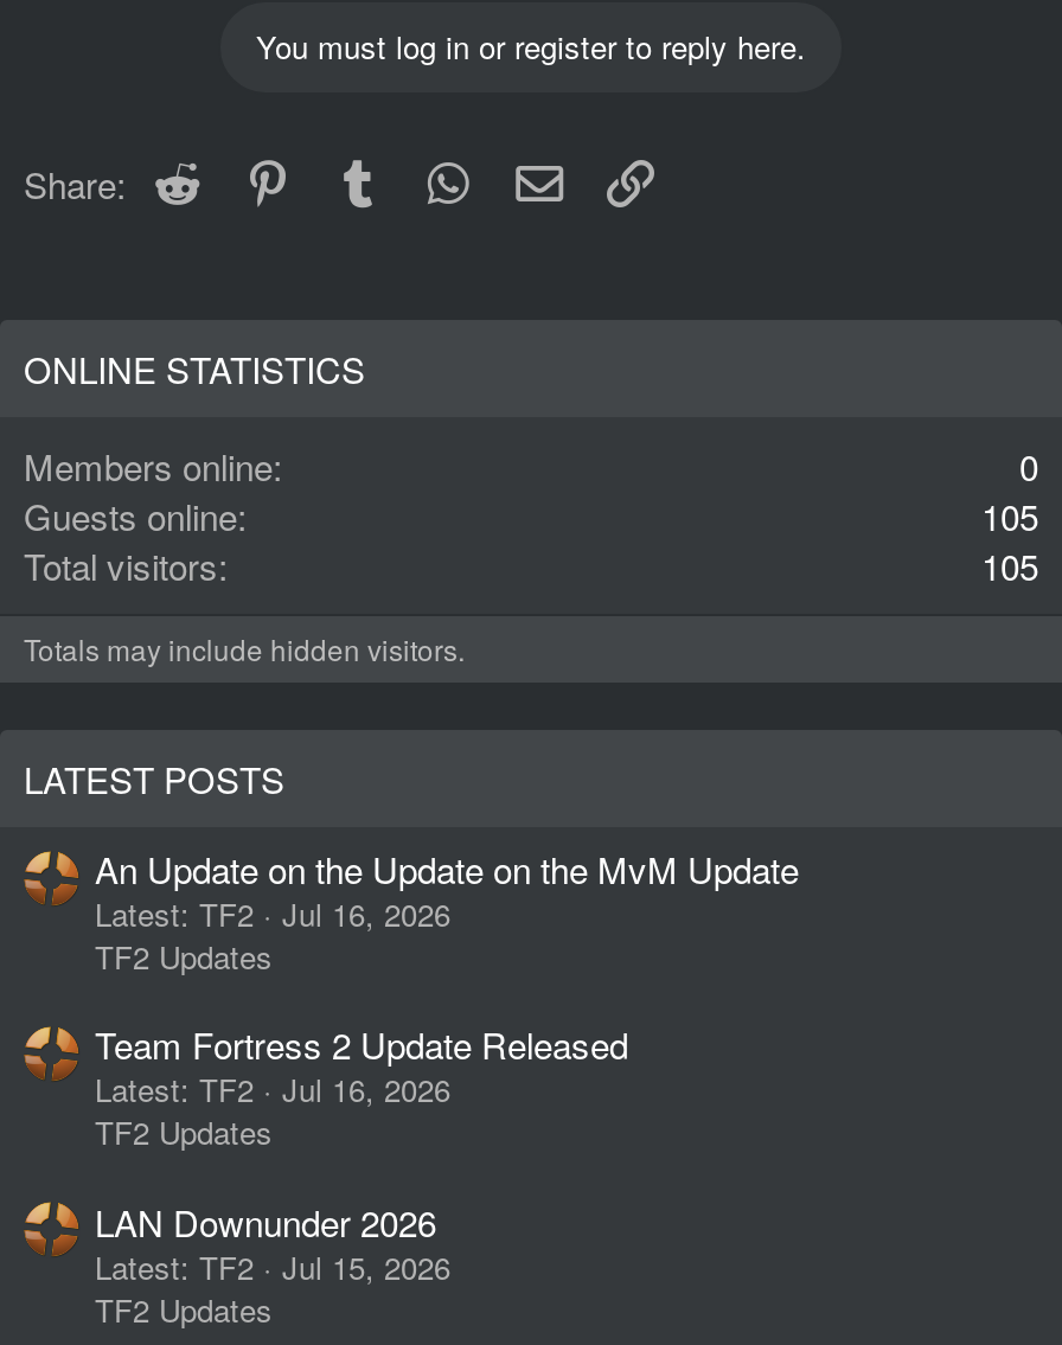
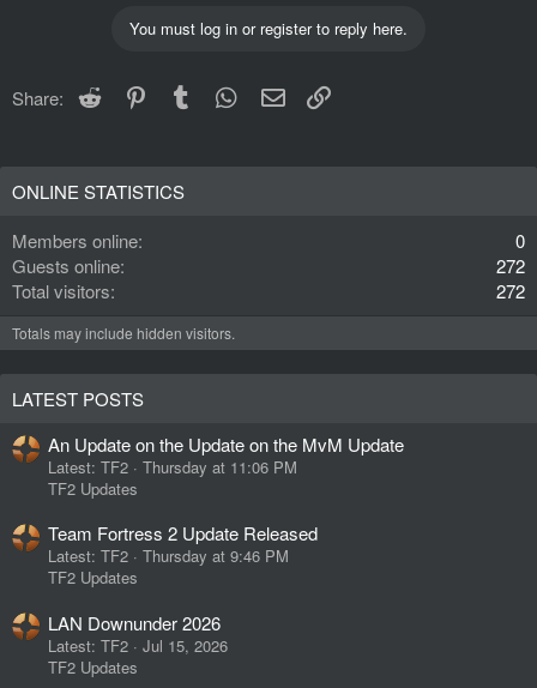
[981,490,1038,539] 105 -> [496,252,525,278] 272
[981,539,1038,589] 105 -> [496,278,525,303] 272
[282,891,450,936] Jul 16, 2026 -> [143,455,297,478] Thursday at 11:06 PM
[282,1067,450,1112] Jul 16, 2026 -> [143,544,289,567] Thursday at 9:46 PM

